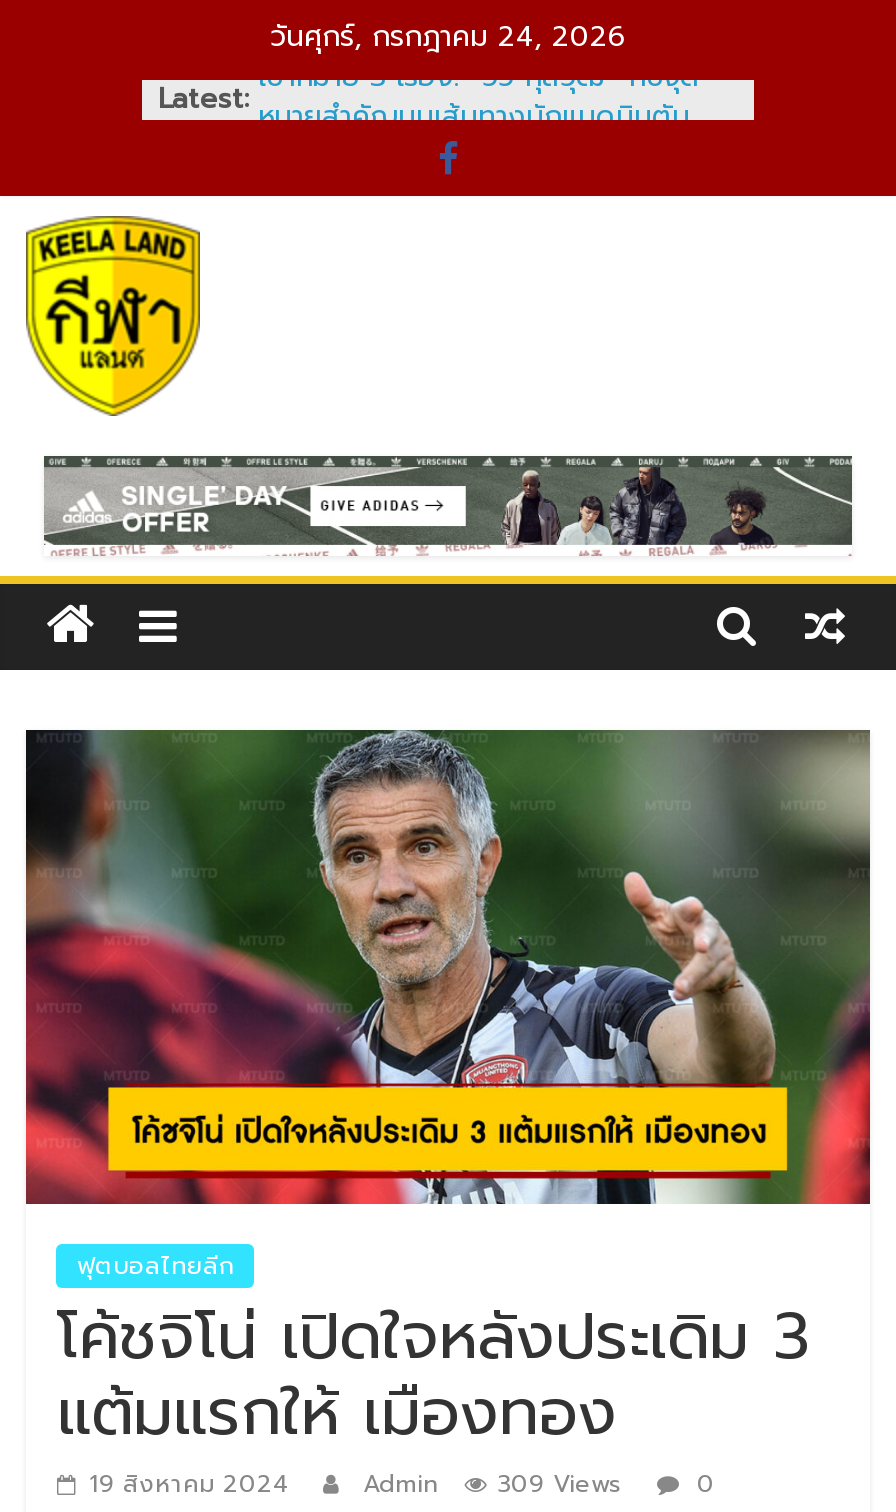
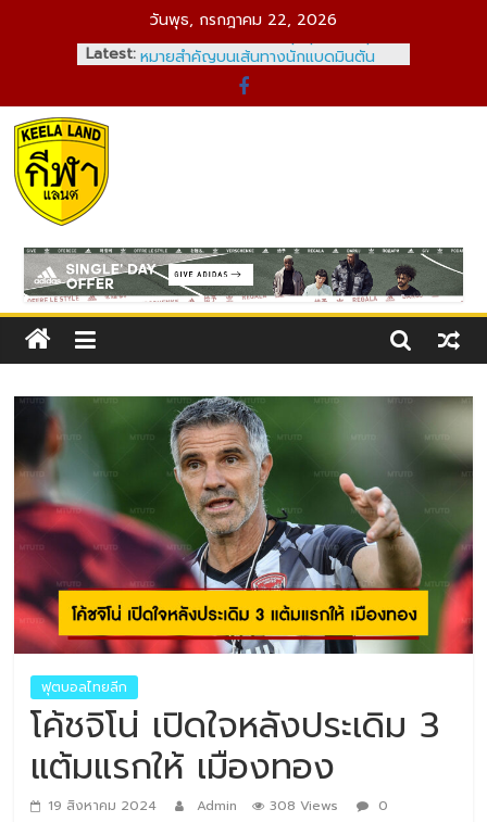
[270,16,626,58] วันศุกร์, กรกฎาคม 24, 2026 -> [150,9,337,31] วันพุธ, กรกฎาคม 22, 2026
[497,1466,623,1502] 309 Views -> [270,796,339,816] 308 Views

